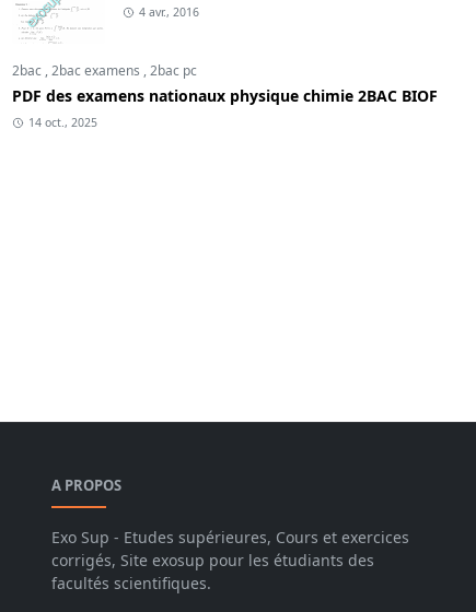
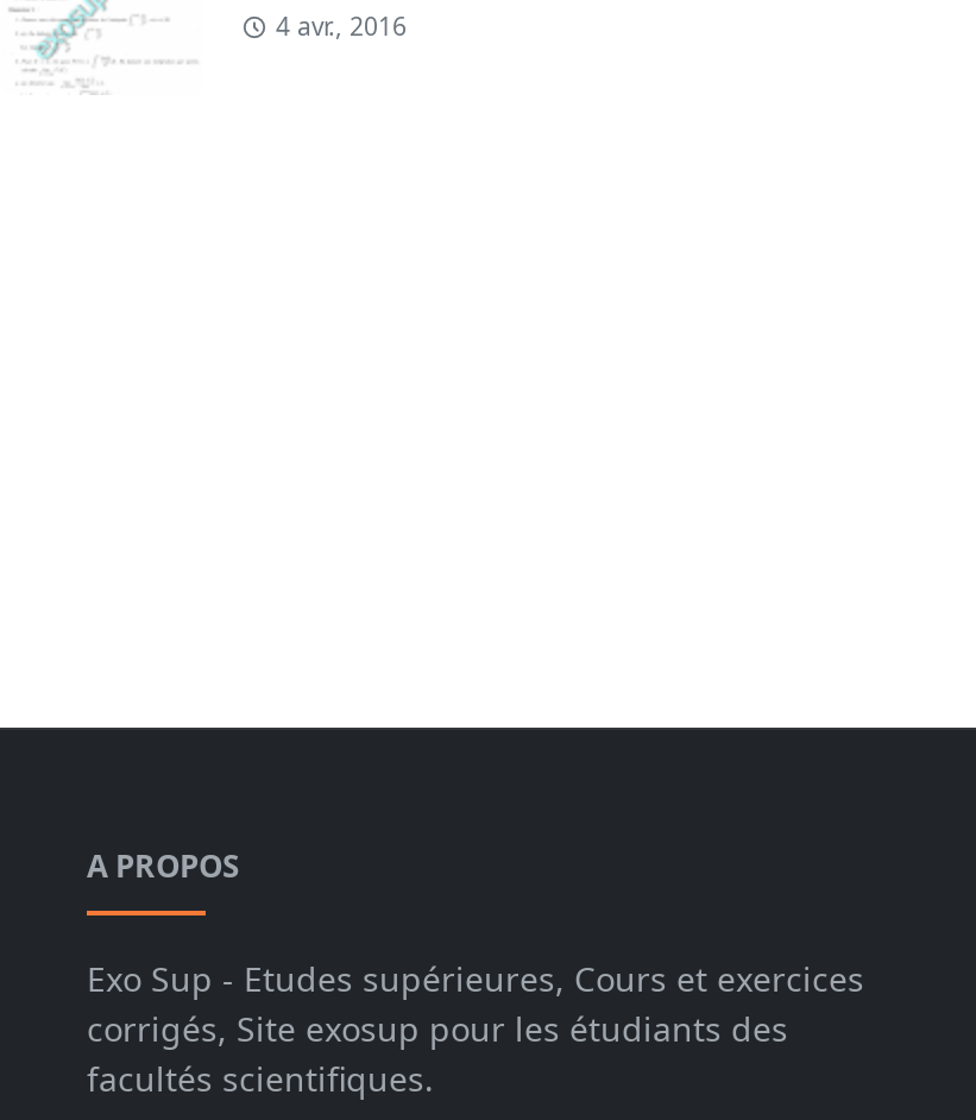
[12,62,438,130] 2bac, 2bac examens, 2bac pc | PDF des examens nationaux physique chimie 2BAC BIOF | 14 oct., 2025 -> none

